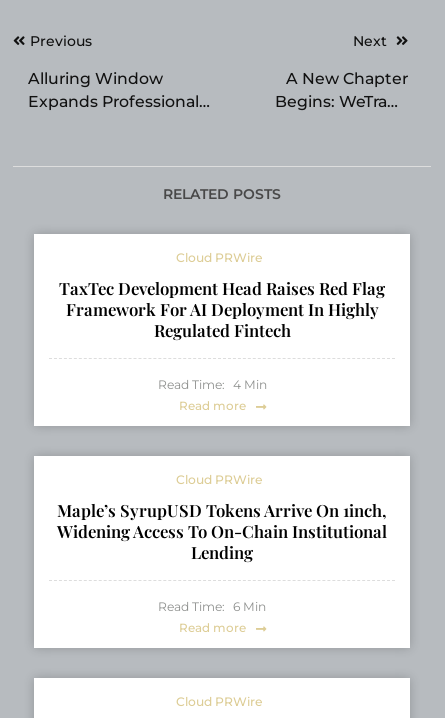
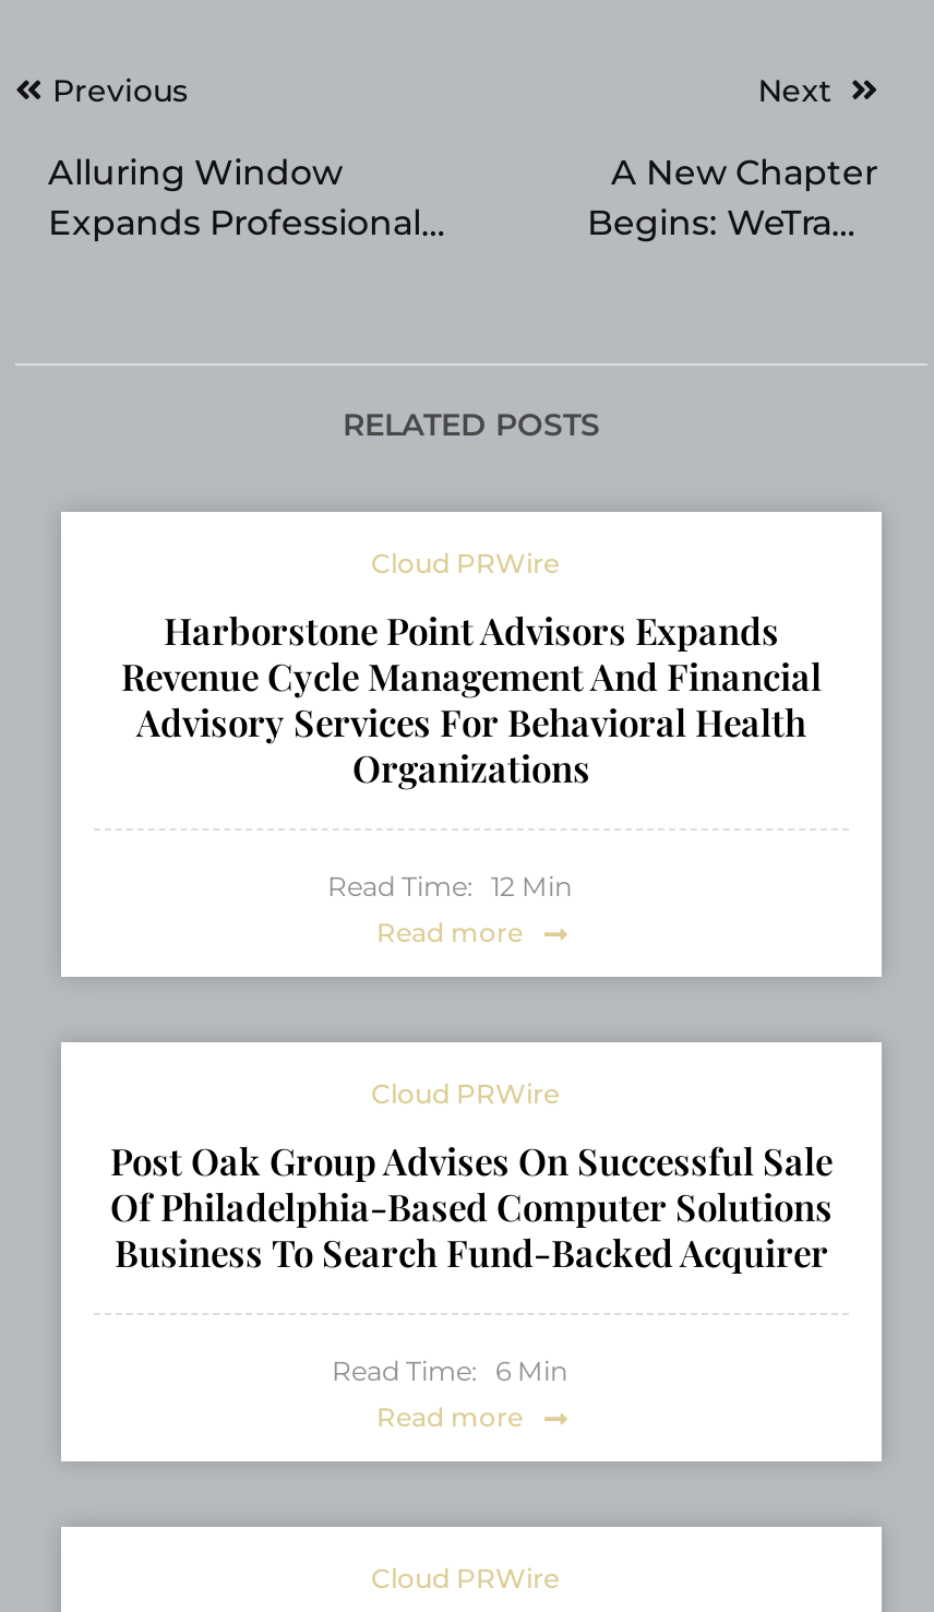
[59,277,385,341] TaxTec Development Head Raises Red Flag | Framework For AI Deployment In Highly | Regulated Fintech -> [121,605,822,791] Harborstone Point Advisors Expands | Revenue Cycle Management And Financial | Advisory Services For Behavioral Health | Organizations
[157,377,266,392] Read Time: 4 Min -> [327,869,572,902] Read Time: 12 Min
[57,499,387,563] Maple’s SyrupUSD Tokens Arrive On 1inch, | Widening Access To On-Chain Institutional | Lending -> [110,1136,833,1275] Post Oak Group Advises On Successful Sale | Of Philadelphia-Based Computer Solutions | Business To Search Fund-Backed Acquirer

